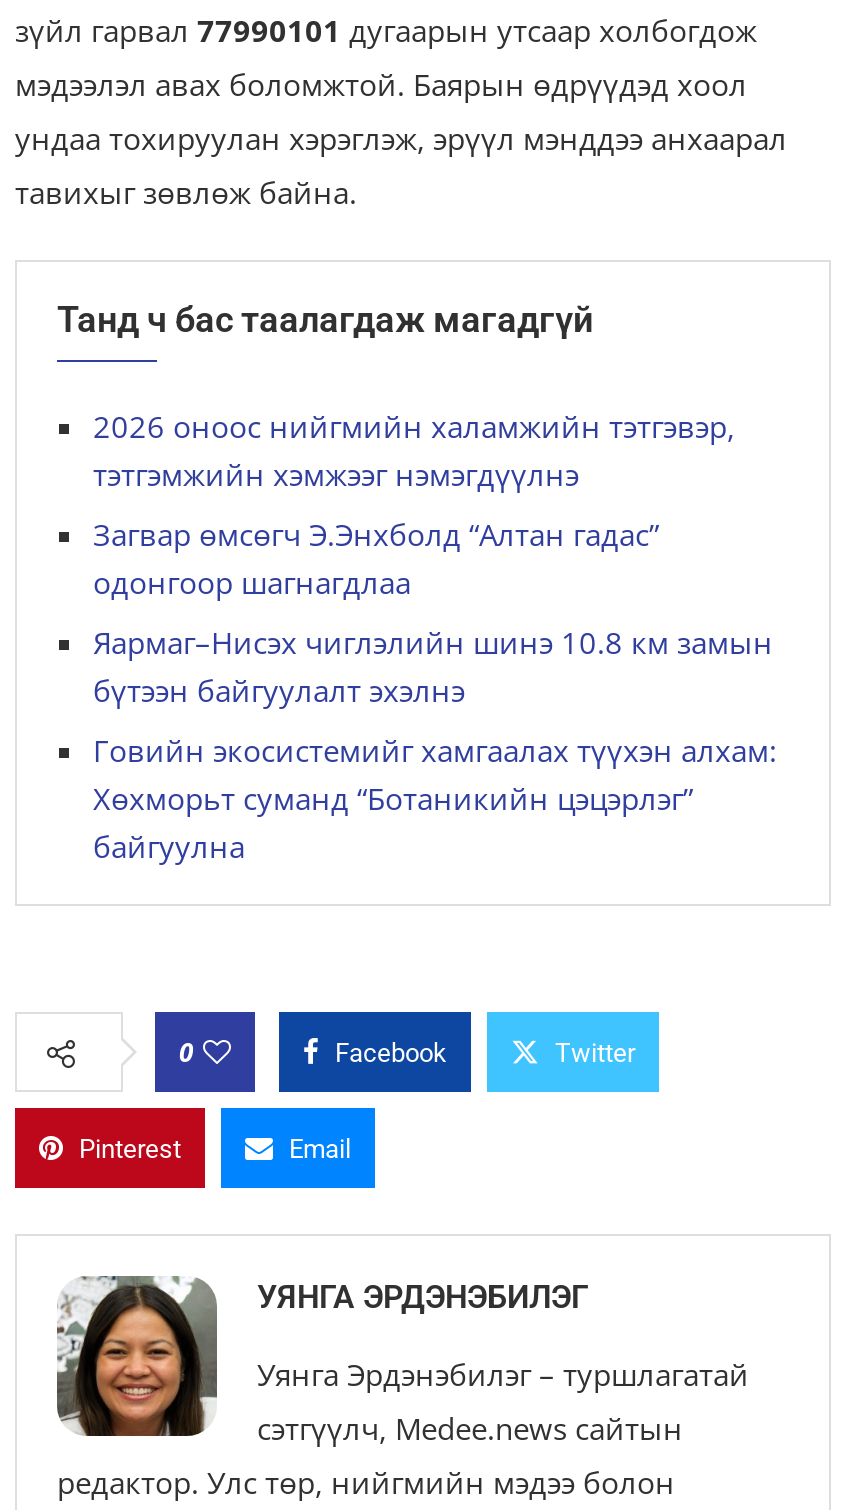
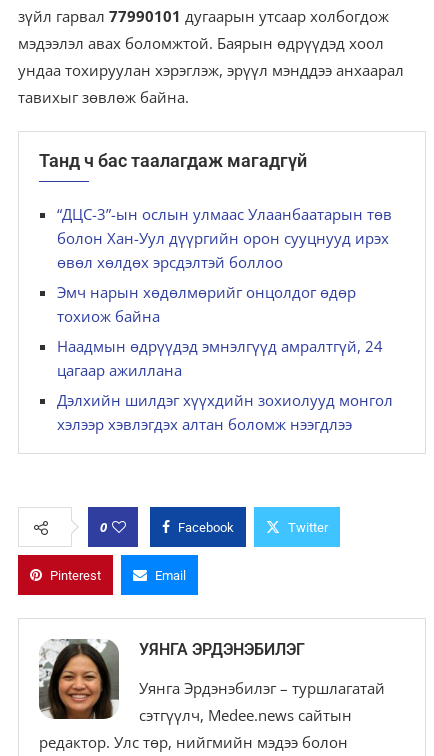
[93,405,735,493] 2026 оноос нийгмийн халамжийн тэтгэвэр, | тэтгэмжийн хэмжээг нэмэгдүүлнэ -> [57,204,392,272] “ДЦС-3”-ын ослын улмаас Улаанбаатарын төв | болон Хан-Уул дүүргийн орон сууцнууд ирэх | өвөл хөлдөх эрсдэлтэй боллоо
[93,513,659,601] Загвар өмсөгч Э.Энхболд “Алтан гадас” | одонгоор шагнагдлаа -> [57,282,356,326] Эмч нарын хөдөлмөрийг онцолдог өдөр | тохиож байна
[93,621,773,709] Яармаг–Нисэх чиглэлийн шинэ 10.8 км замын | бүтээн байгуулалт эхэлнэ -> [57,336,383,380] Наадмын өдрүүдэд эмнэлгүүд амралтгүй, 24 | цагаар ажиллана
[93,729,777,865] Говийн экосистемийг хамгаалах түүхэн алхам: | Хөхморьт суманд “Ботаникийн цэцэрлэг” | байгуулна -> [57,390,393,434] Дэлхийн шилдэг хүүхдийн зохиолууд монгол | хэлээр хэвлэгдэх алтан боломж нээгдлээ

